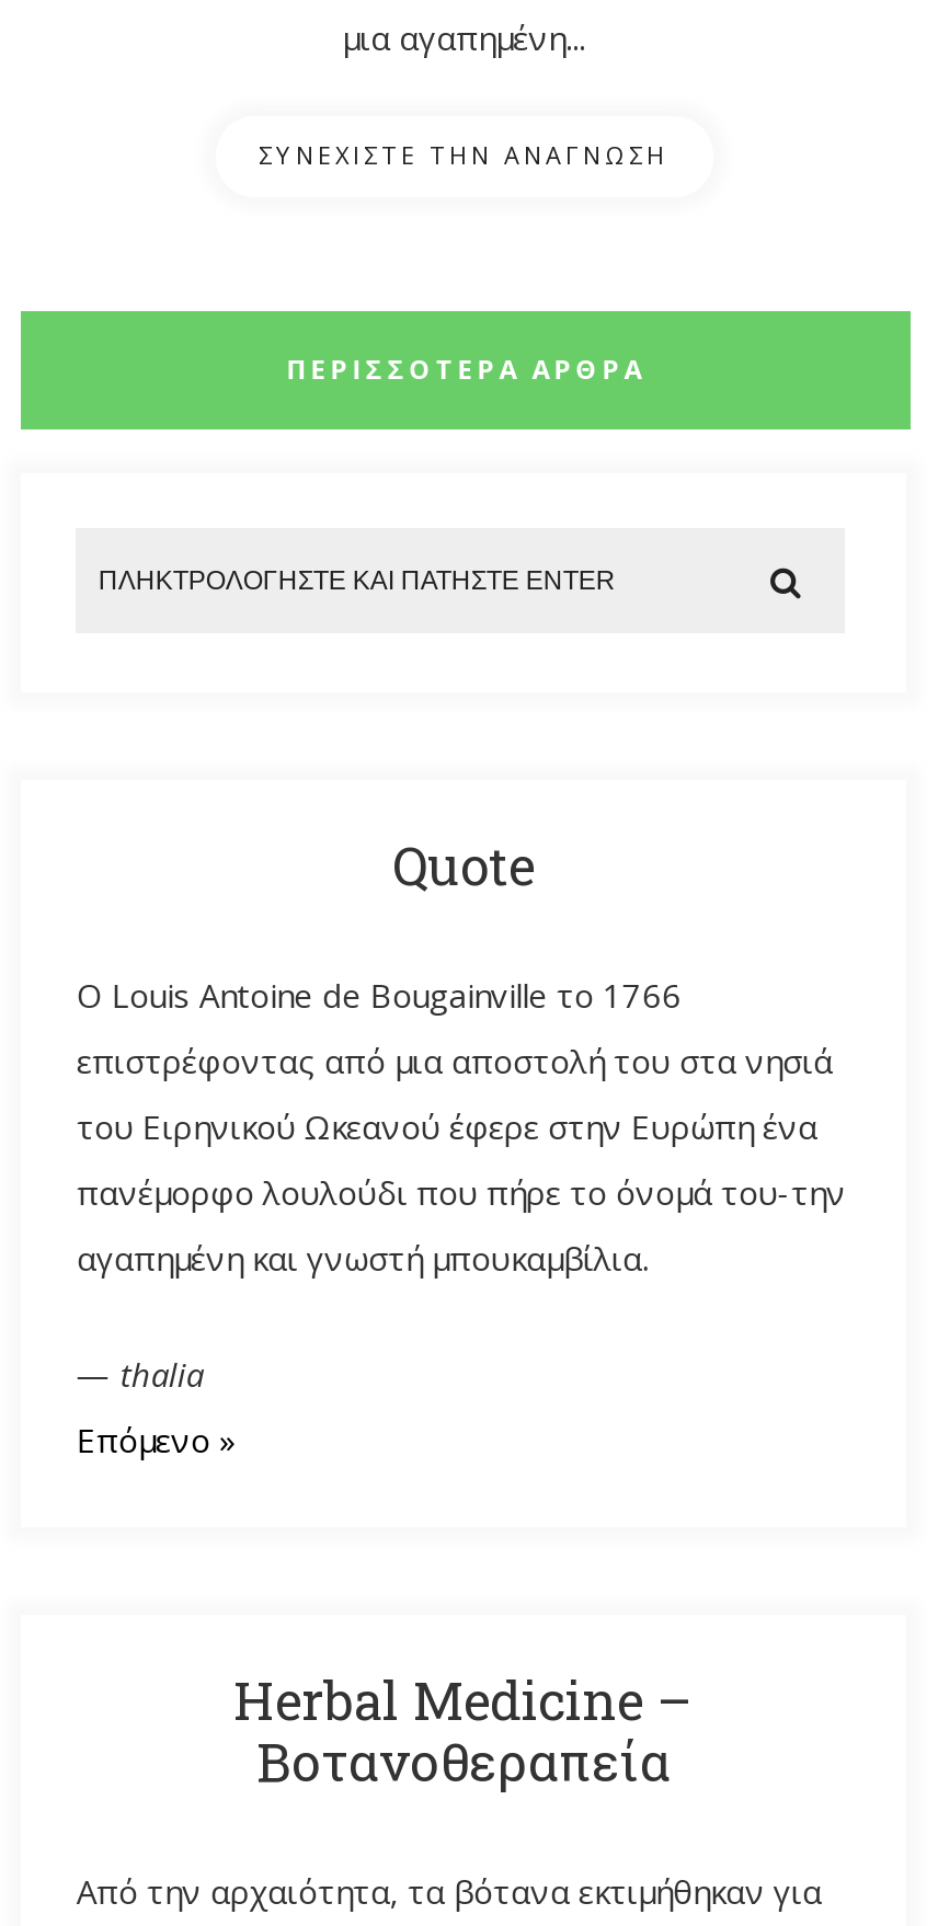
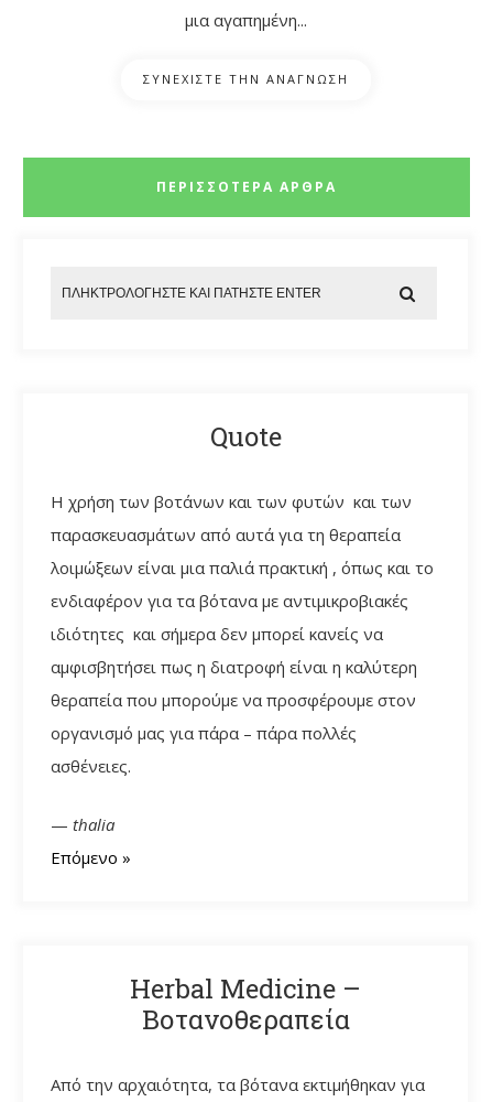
[76,973,846,1280] Ο Louis Antoine de Bougainville το 1766 | επιστρέφοντας από μια αποστολή του στα νησιά | του Ειρηνικού Ωκεανού έφερε στην Ευρώπη ένα | πανέμορφο λουλούδι που πήρε το όνομά του-την | αγαπημένη και γνωστή μπουκαμβίλια. -> [51,490,434,777] Η χρήση των βοτάνων και των φυτών και των | παρασκευασμάτων από αυτά για τη θεραπεία | λοιμώξεων είναι μια παλιά πρακτική , όπως και το | ενδιαφέρον για τα βότανα με αντιμικροβιακές | ιδιότητες και σήμερα δεν μπορεί κανείς να | αμφισβητήσει πως η διατροφή είναι η καλύτερη | θεραπεία που μπορούμε να προσφέρουμε στον | οργανισμό μας για πάρα – πάρα πολλές | ασθένειες.

